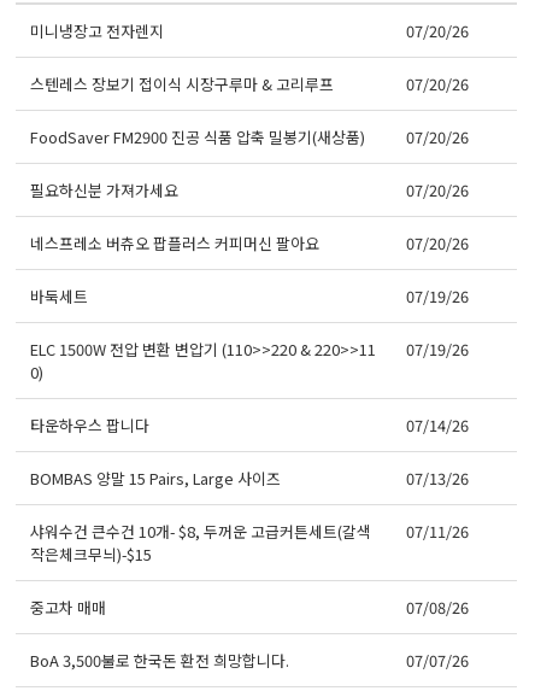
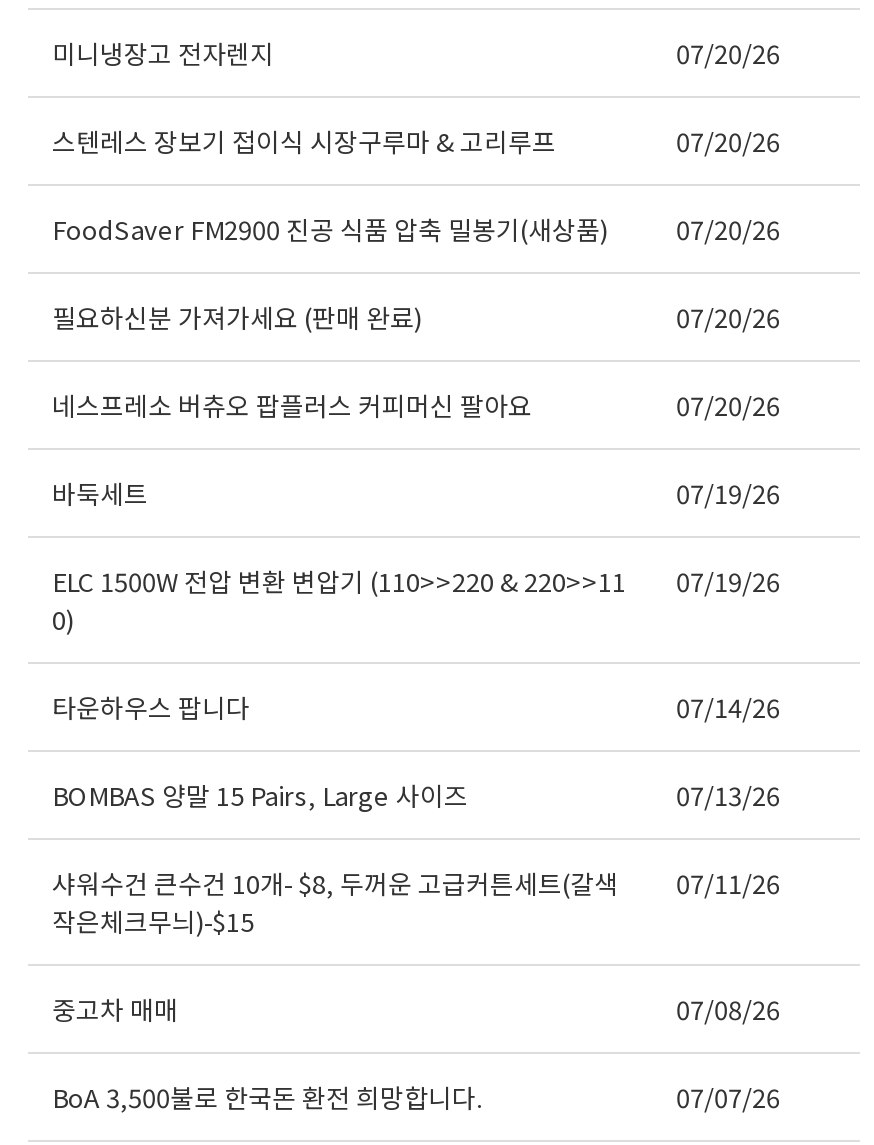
[30,179,178,202] 필요하신분 가져가세요 -> [52,299,422,337] 필요하신분 가져가세요 (판매 완료)

